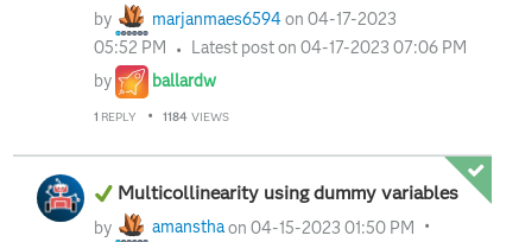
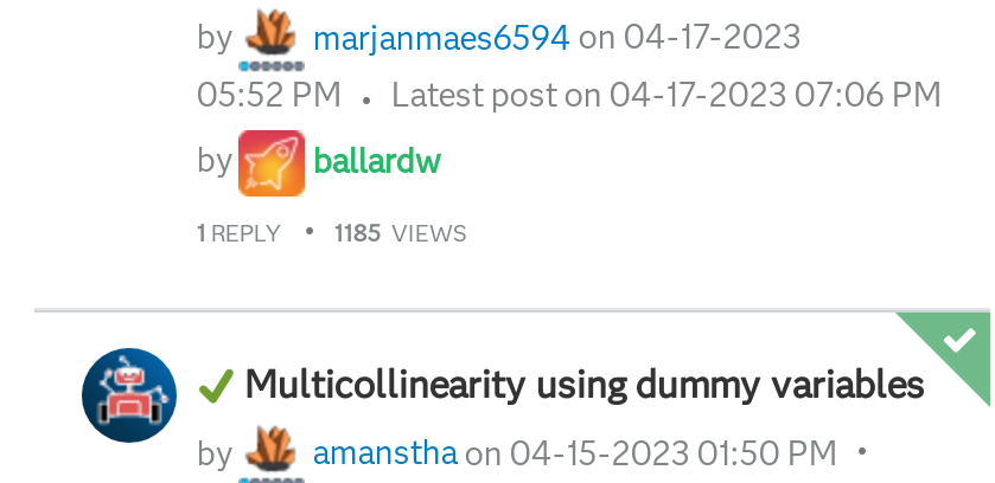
[94,109,230,124] 1 REPLY 1184 VIEWS -> [197,217,467,247] 1 REPLY 1185 VIEWS

